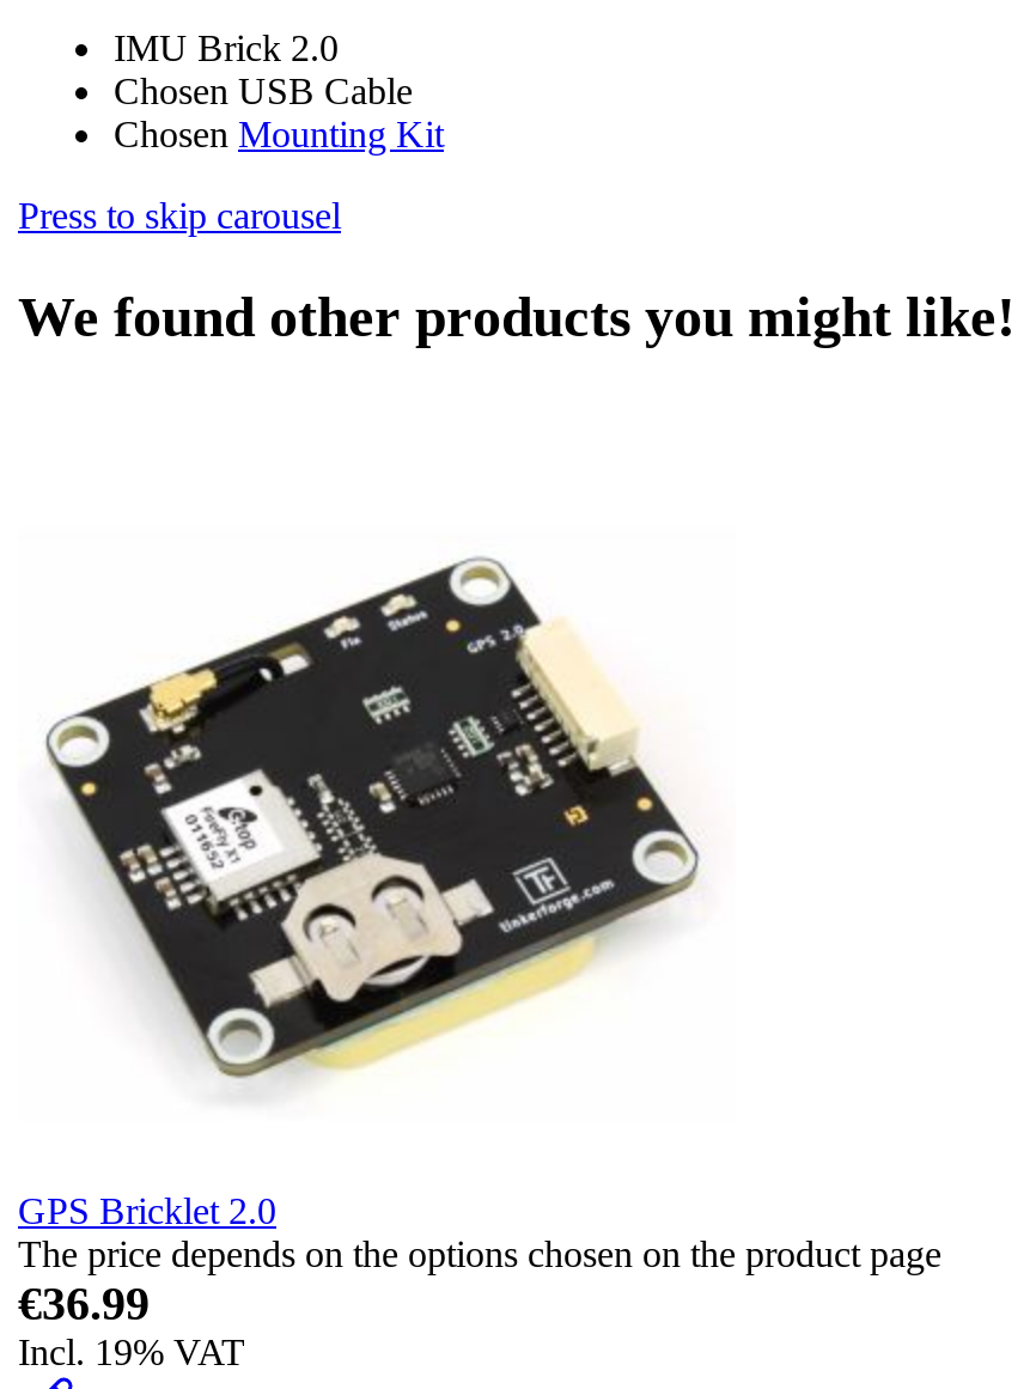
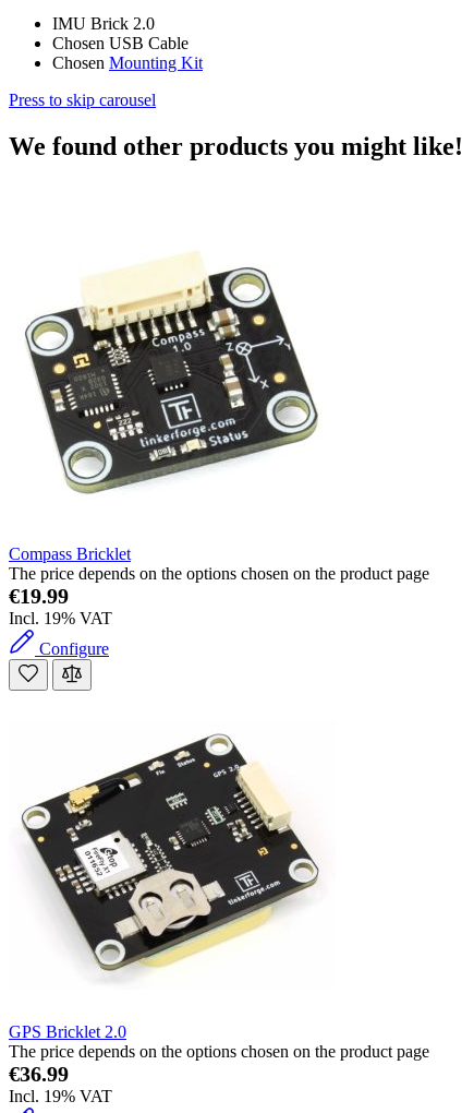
none -> [9,544,429,658] Compass Bricklet | The price depends on the options chosen on the product page | €19.99 | Incl. 19% VAT | Configure
none -> [25,252,318,494] [image]

